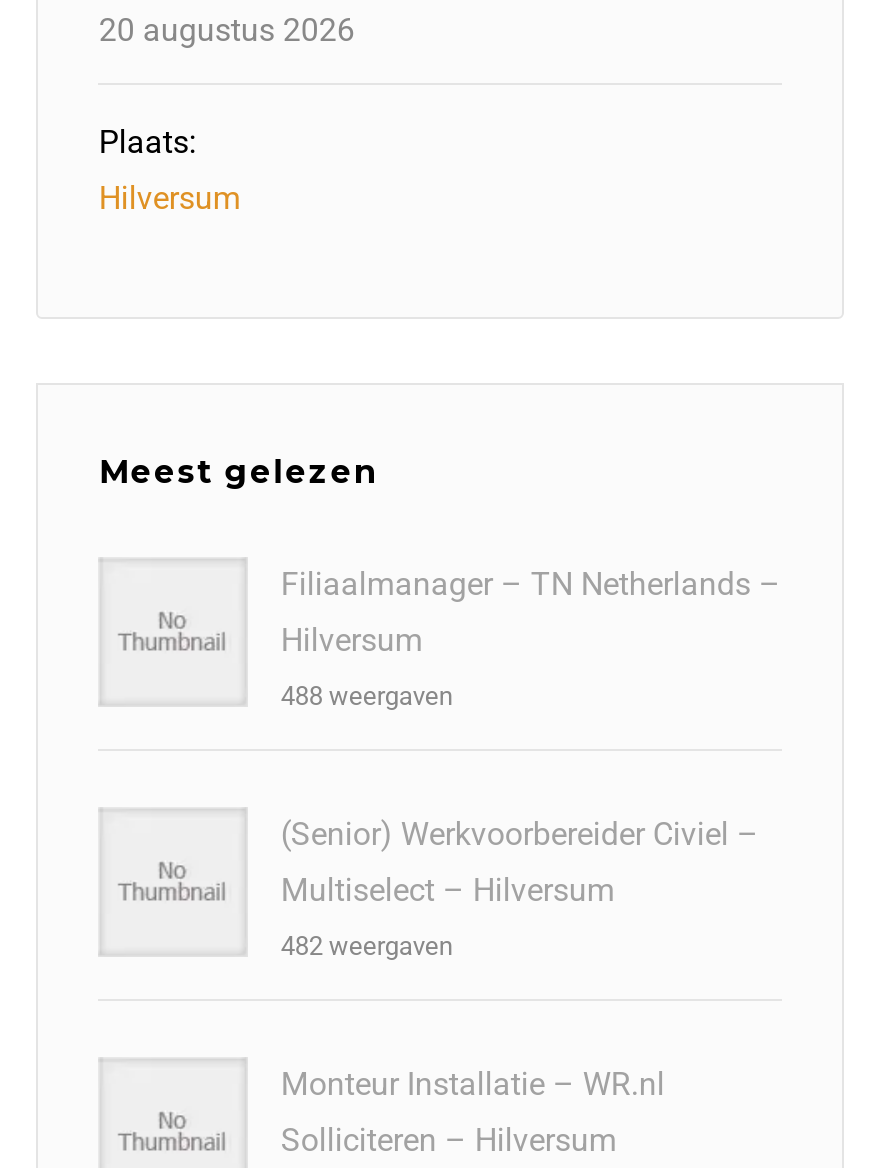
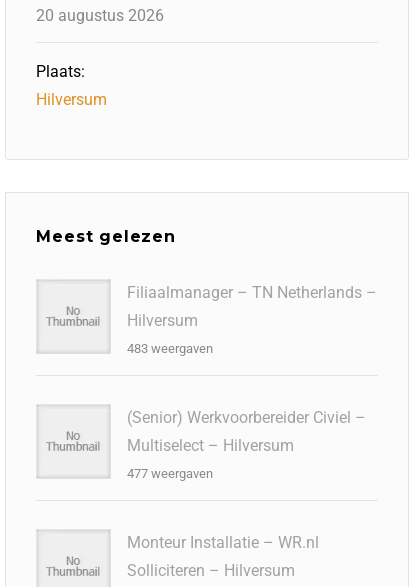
[281,681,453,711] 488 weergaven -> [127,341,213,356] 483 weergaven
[281,931,453,961] 482 weergaven -> [127,466,213,481] 477 weergaven

